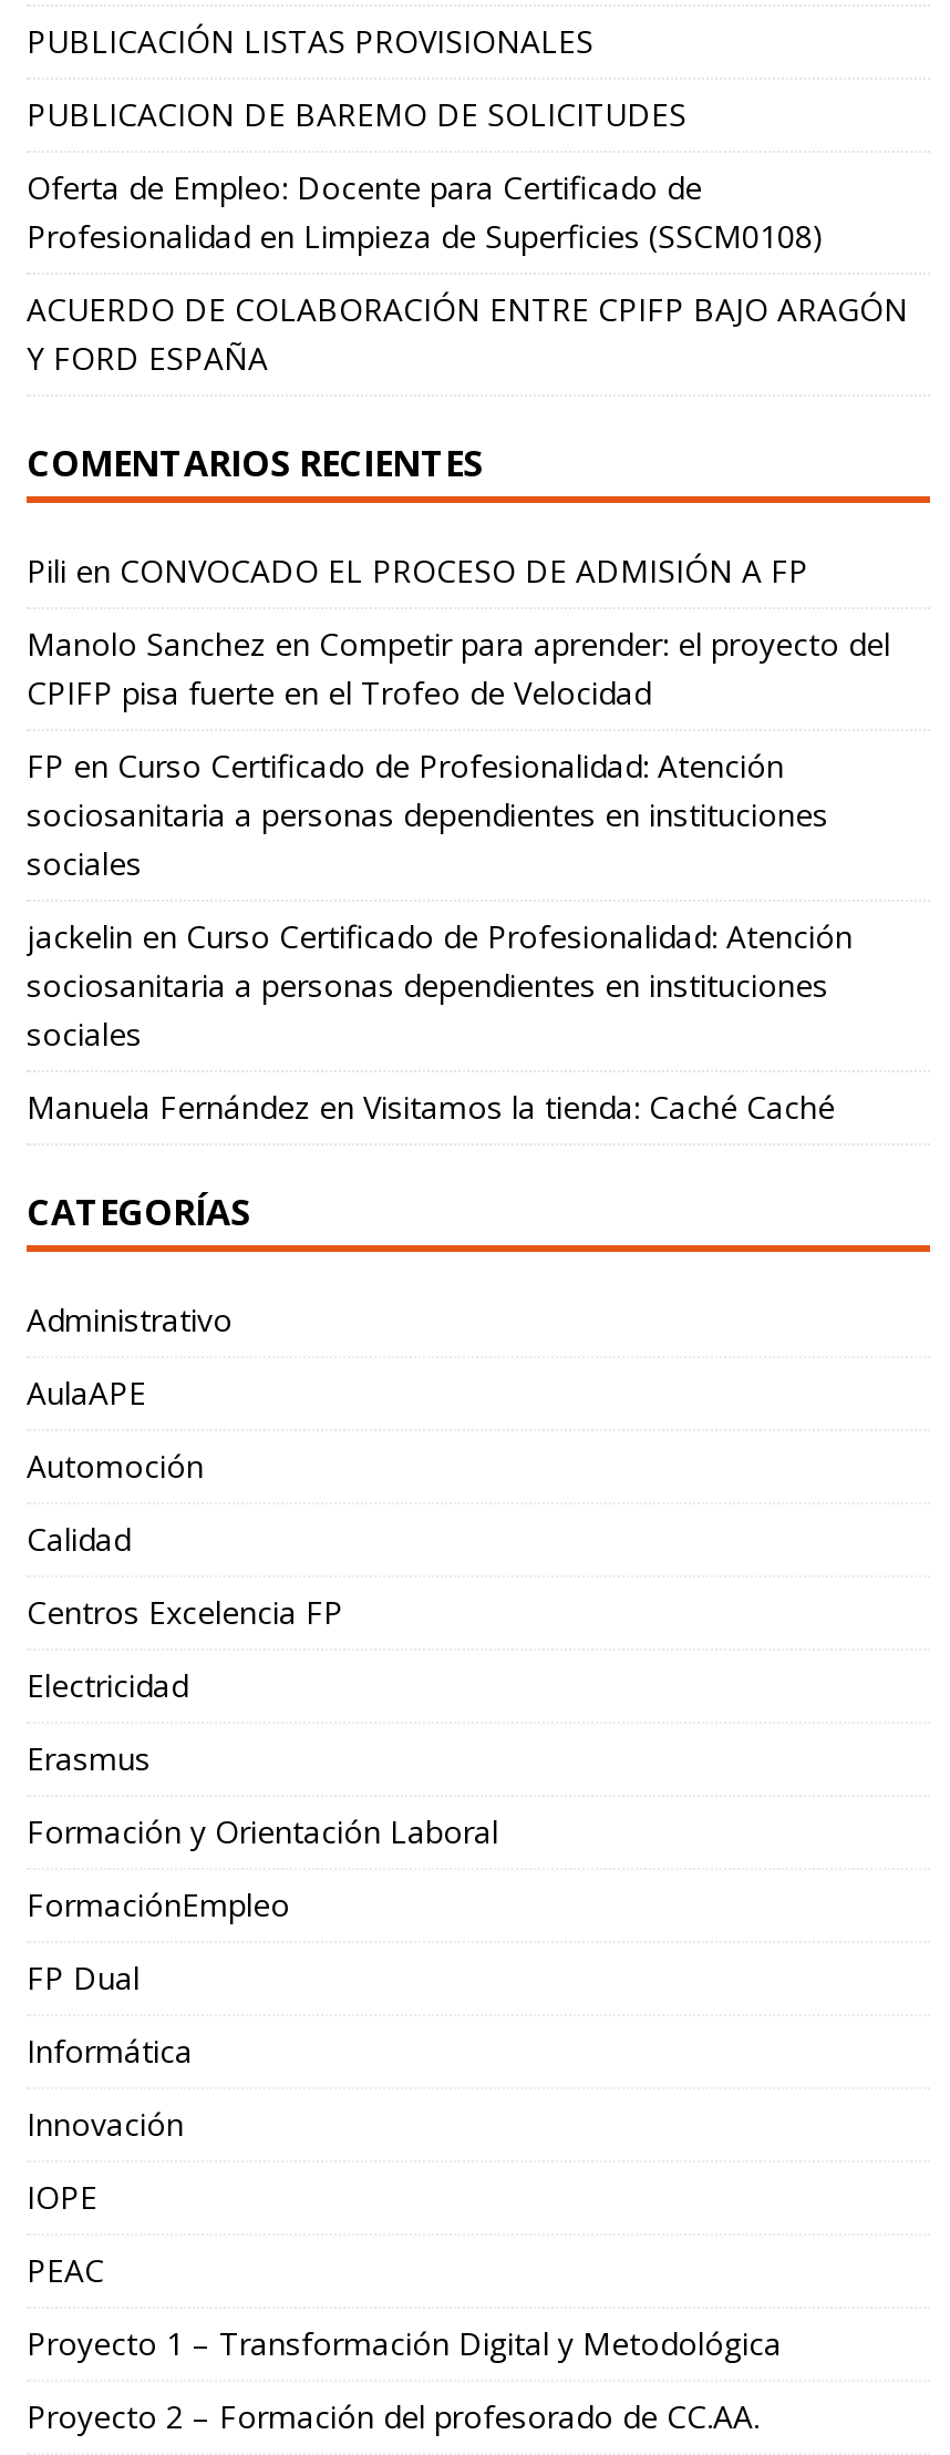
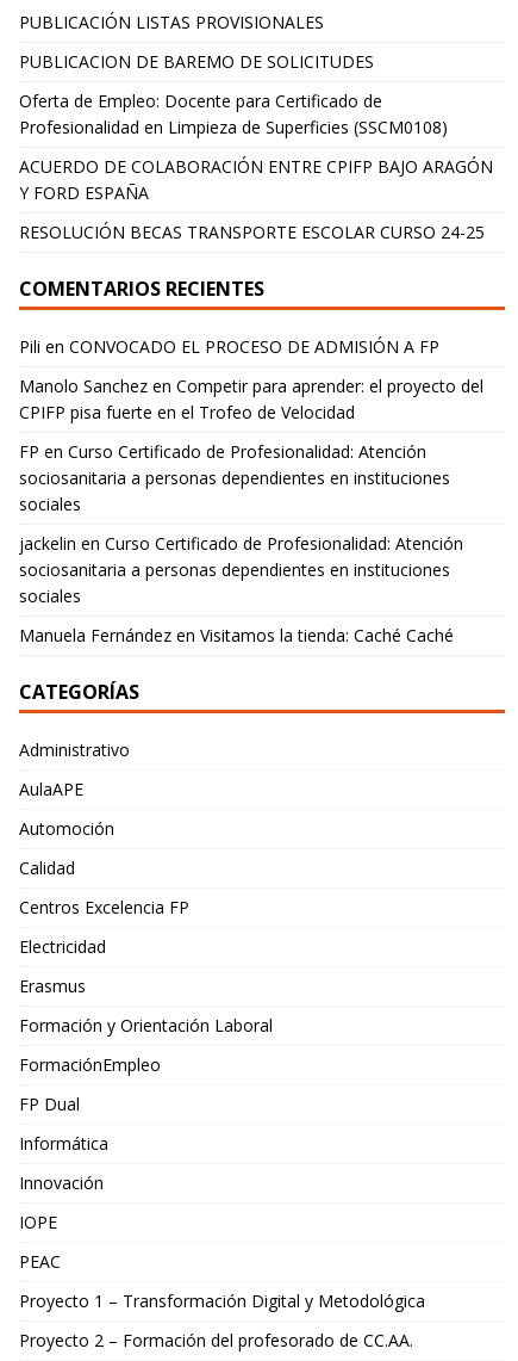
none -> [19,221,485,243] RESOLUCIÓN BECAS TRANSPORTE ESCOLAR CURSO 24-25

